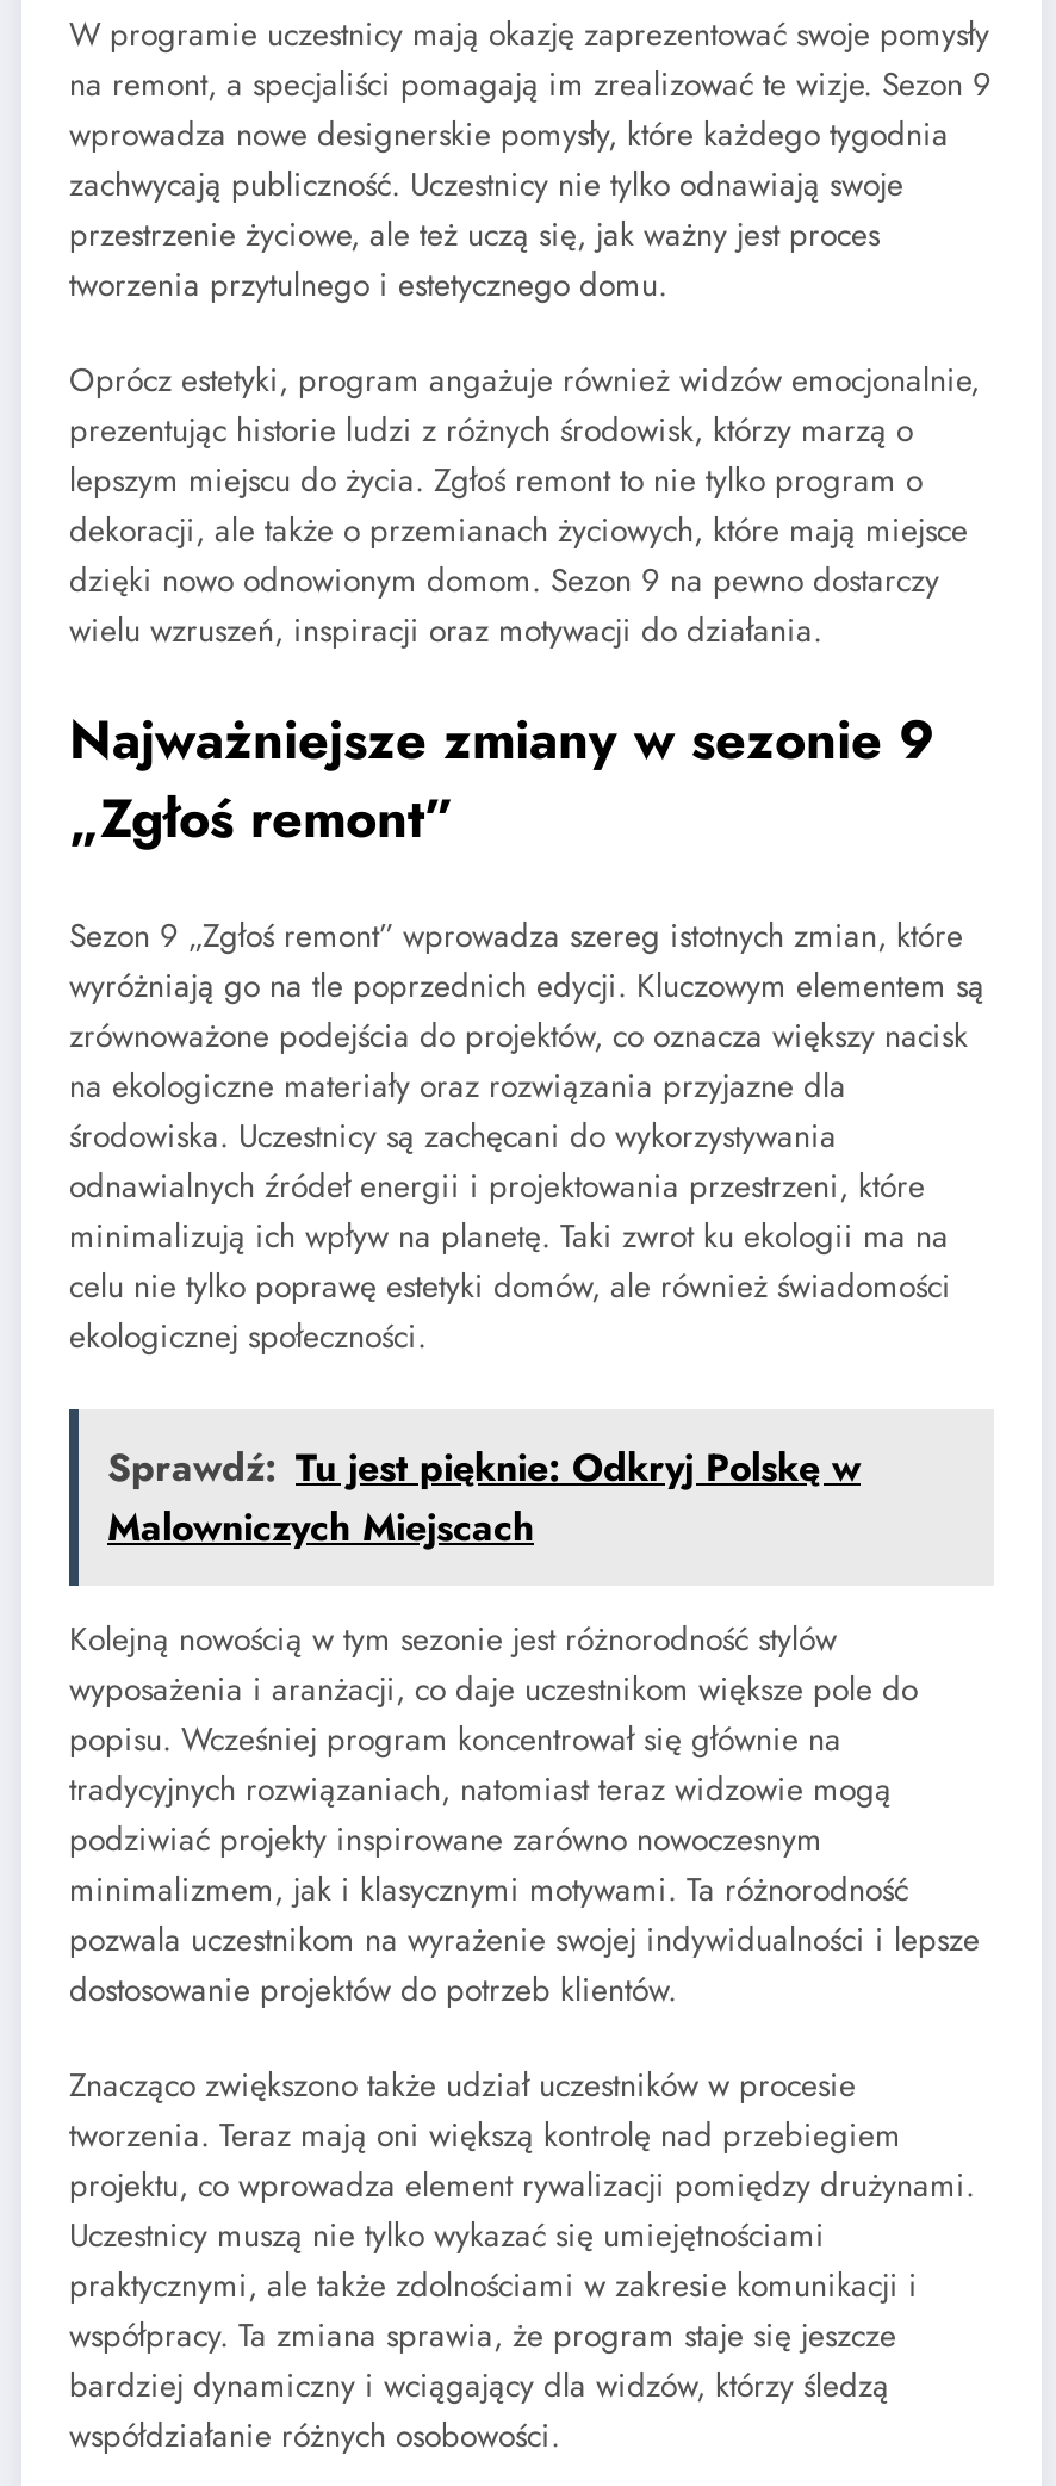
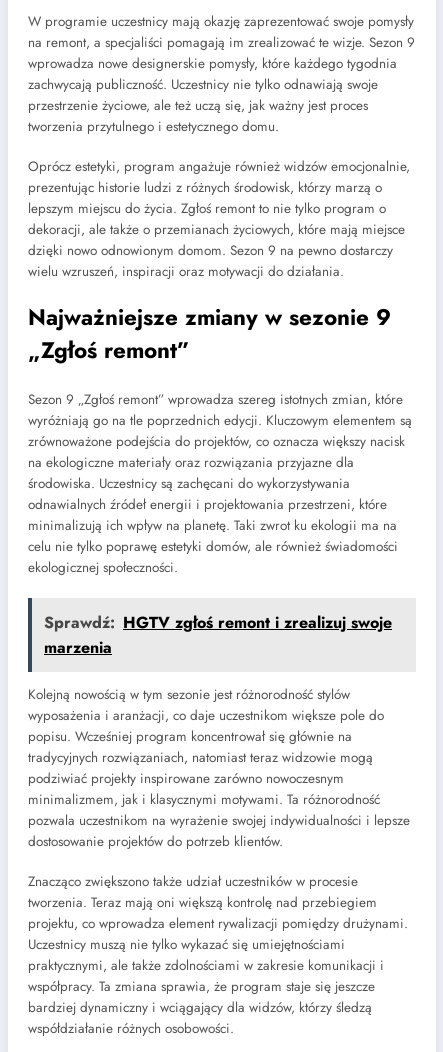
[107,1439,861,1554] Sprawdź: Tu jest pięknie: Odkryj Polskę w | Malowniczych Miejscach -> [44,611,392,659] Sprawdź: HGTV zgłoś remont i zrealizuj swoje | marzenia

